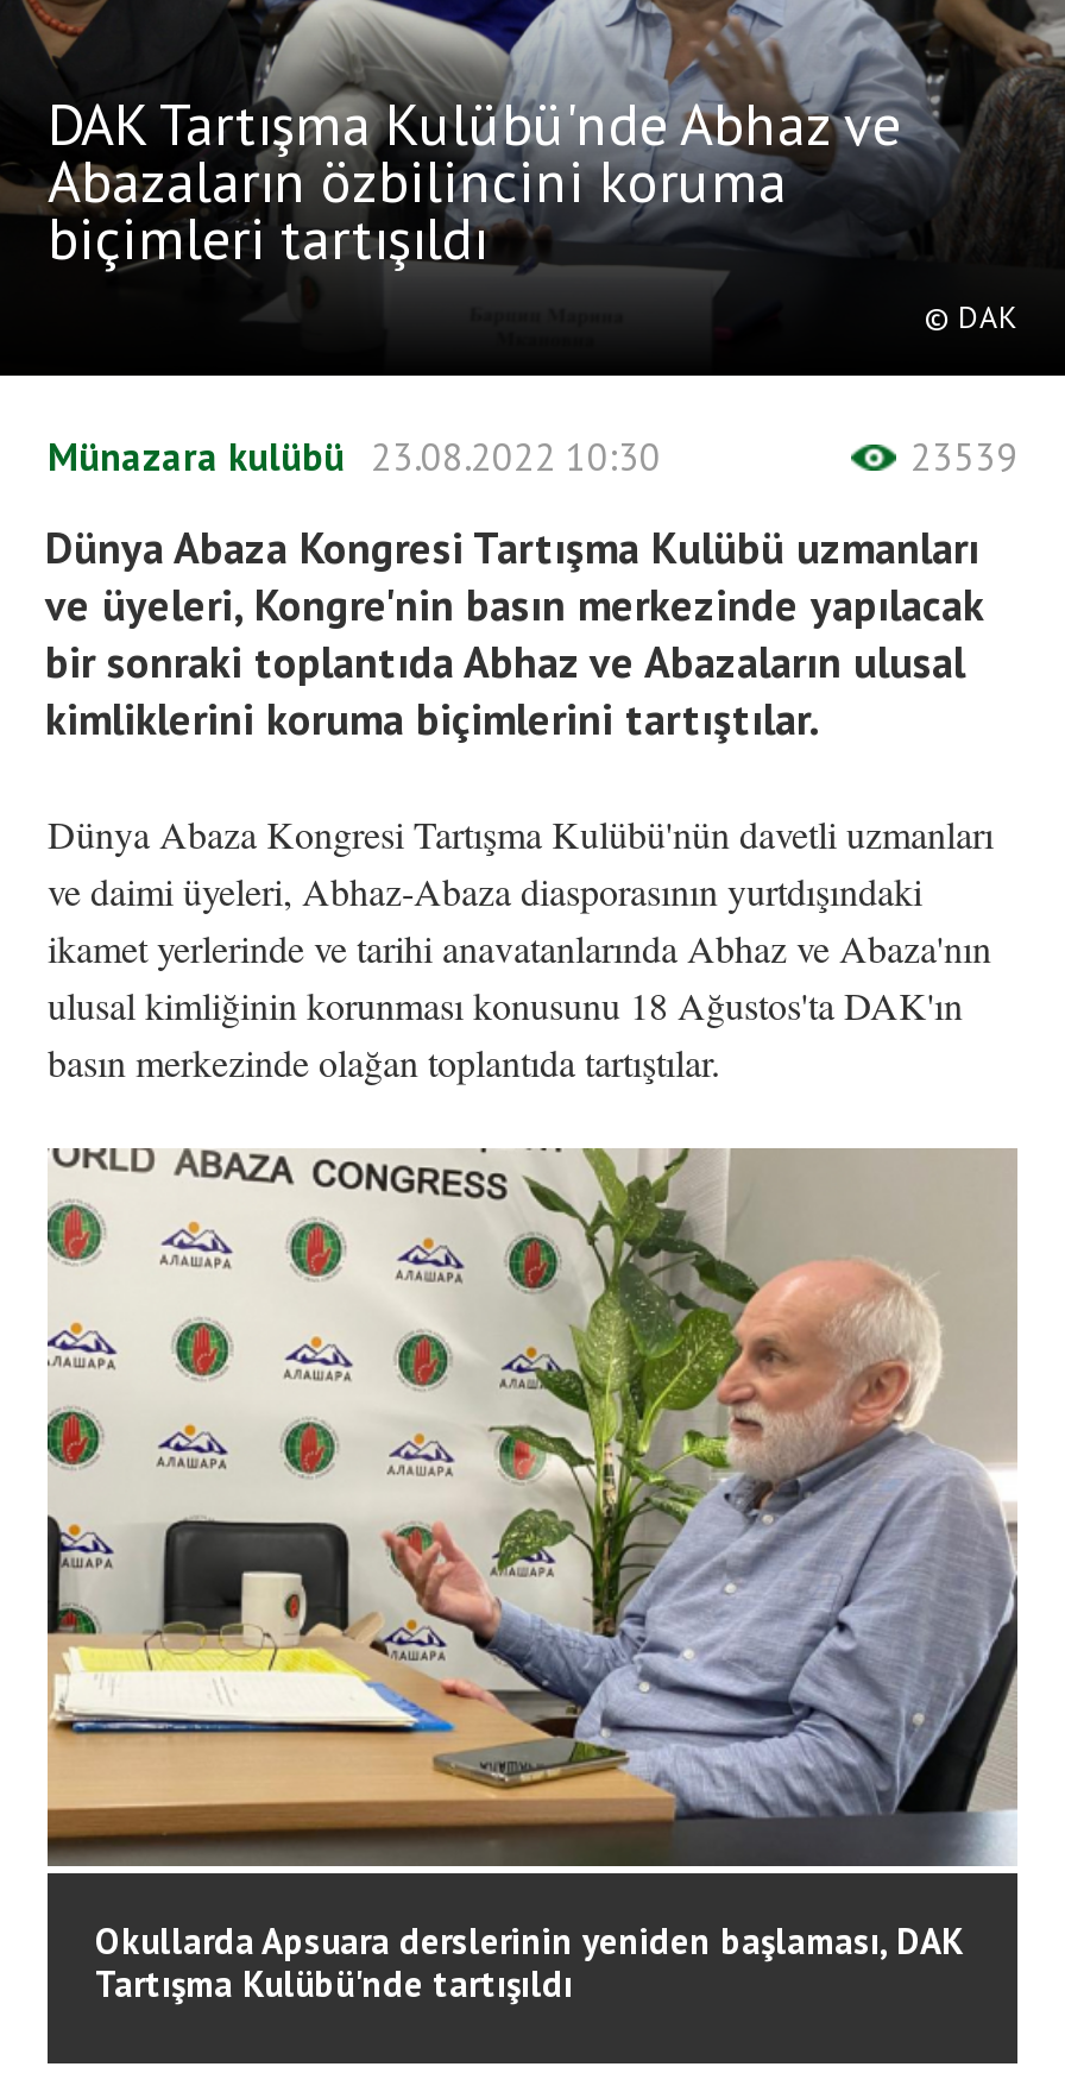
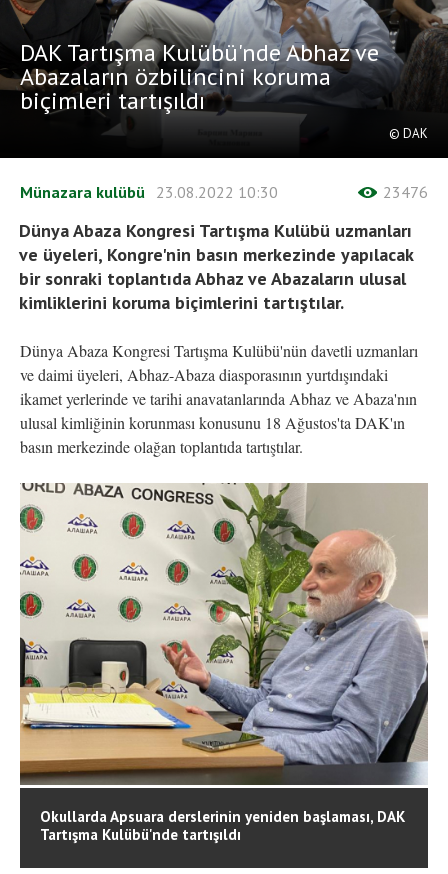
[910,433,1017,480] 23539 -> [383,182,428,202] 23476

